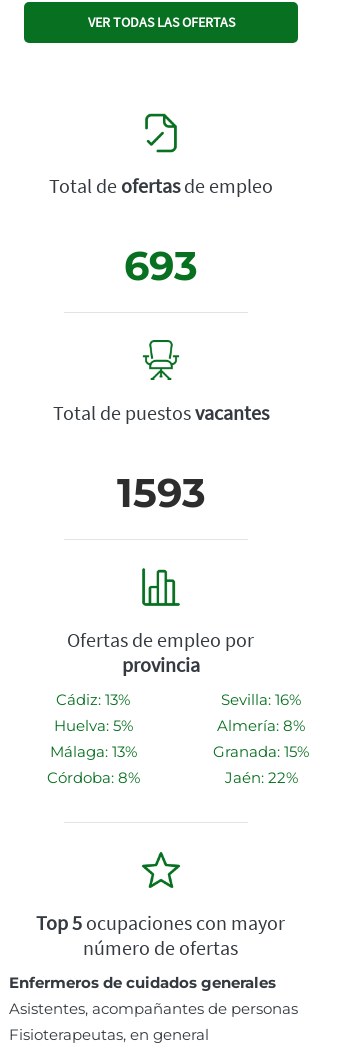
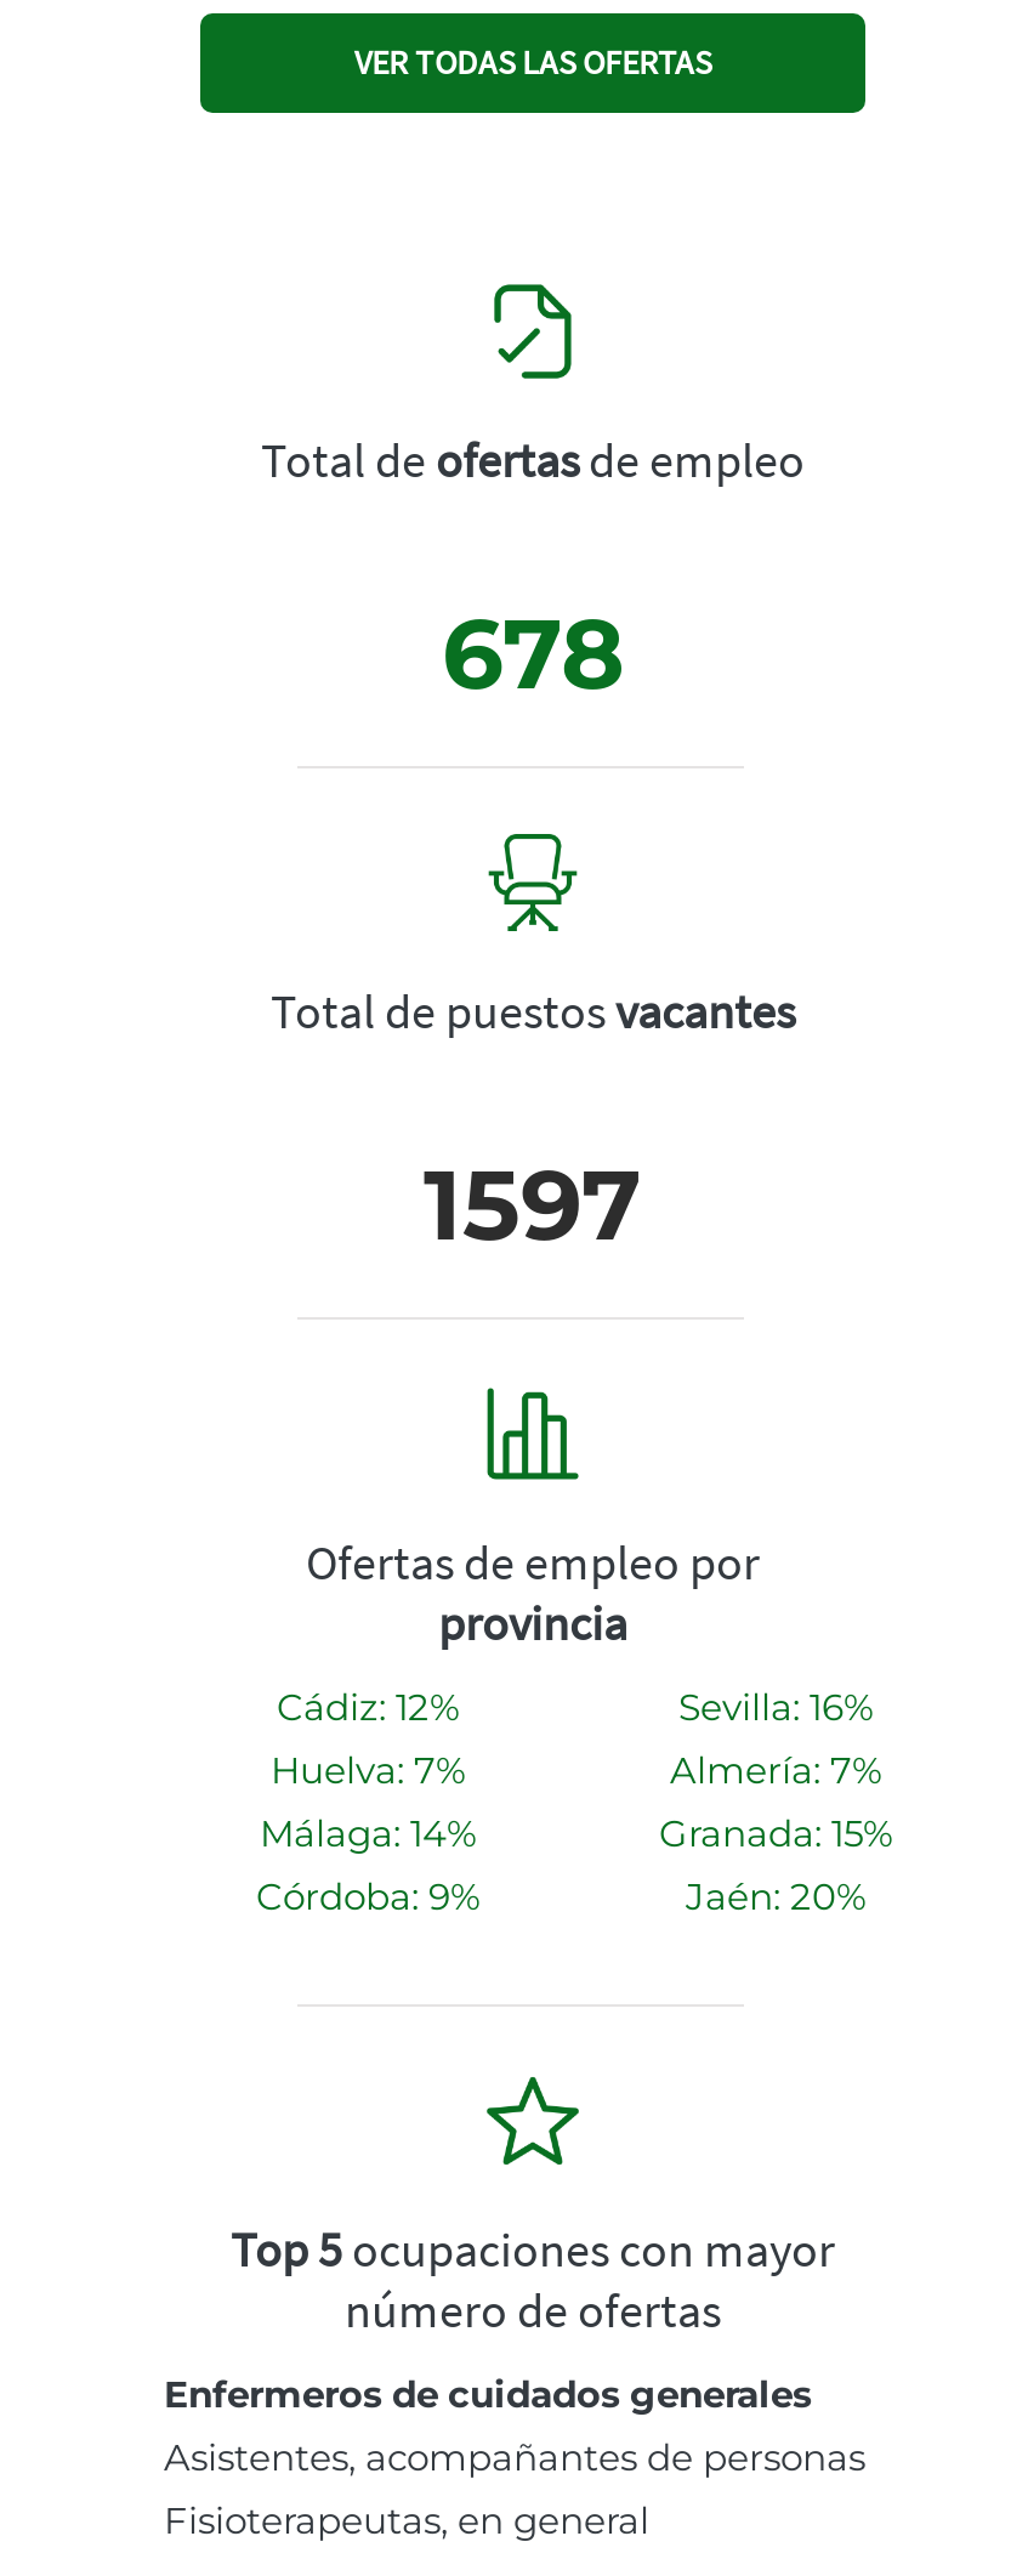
[124,241,198,290] 693 -> [442,594,624,713] 678
[116,468,205,517] 1593 -> [424,1145,642,1264] 1597
[56,690,130,709] Cádiz: 13% -> [277,1684,459,1730] Cádiz: 12%
[53,716,132,735] Huelva: 5% -> [271,1747,465,1794] Huelva: 7%
[217,716,305,735] Almería: 8% -> [670,1747,881,1794] Almería: 7%
[49,742,136,761] Málaga: 13% -> [260,1811,476,1857] Málaga: 14%
[46,768,139,787] Córdoba: 8% -> [256,1874,479,1920] Córdoba: 9%
[224,768,297,787] Jaén: 22% -> [686,1874,865,1920] Jaén: 20%

